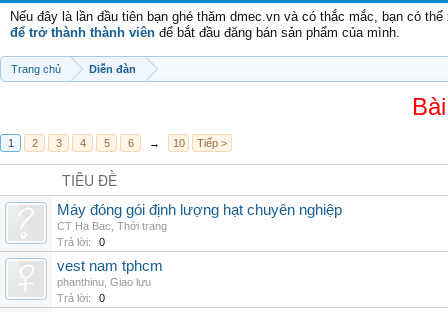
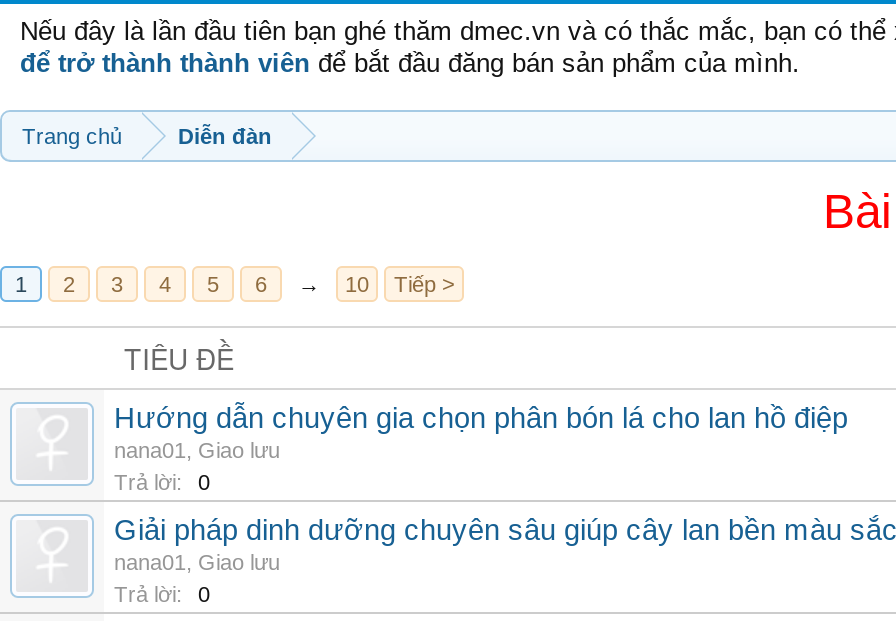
[57,202,342,232] Máy đóng gói định lượng hạt chuyên nghiệp | CT Ha Bac, Thời trang -> [114,402,848,462] Hướng dẫn chuyên gia chọn phân bón lá cho lan hồ điệp | nana01, Giao lưu
[57,258,163,288] vest nam tphcm | phanthinu, Giao lưu -> [114,514,896,574] Giải pháp dinh dưỡng chuyên sâu giúp cây lan bền màu sắc | nana01, Giao lưu

